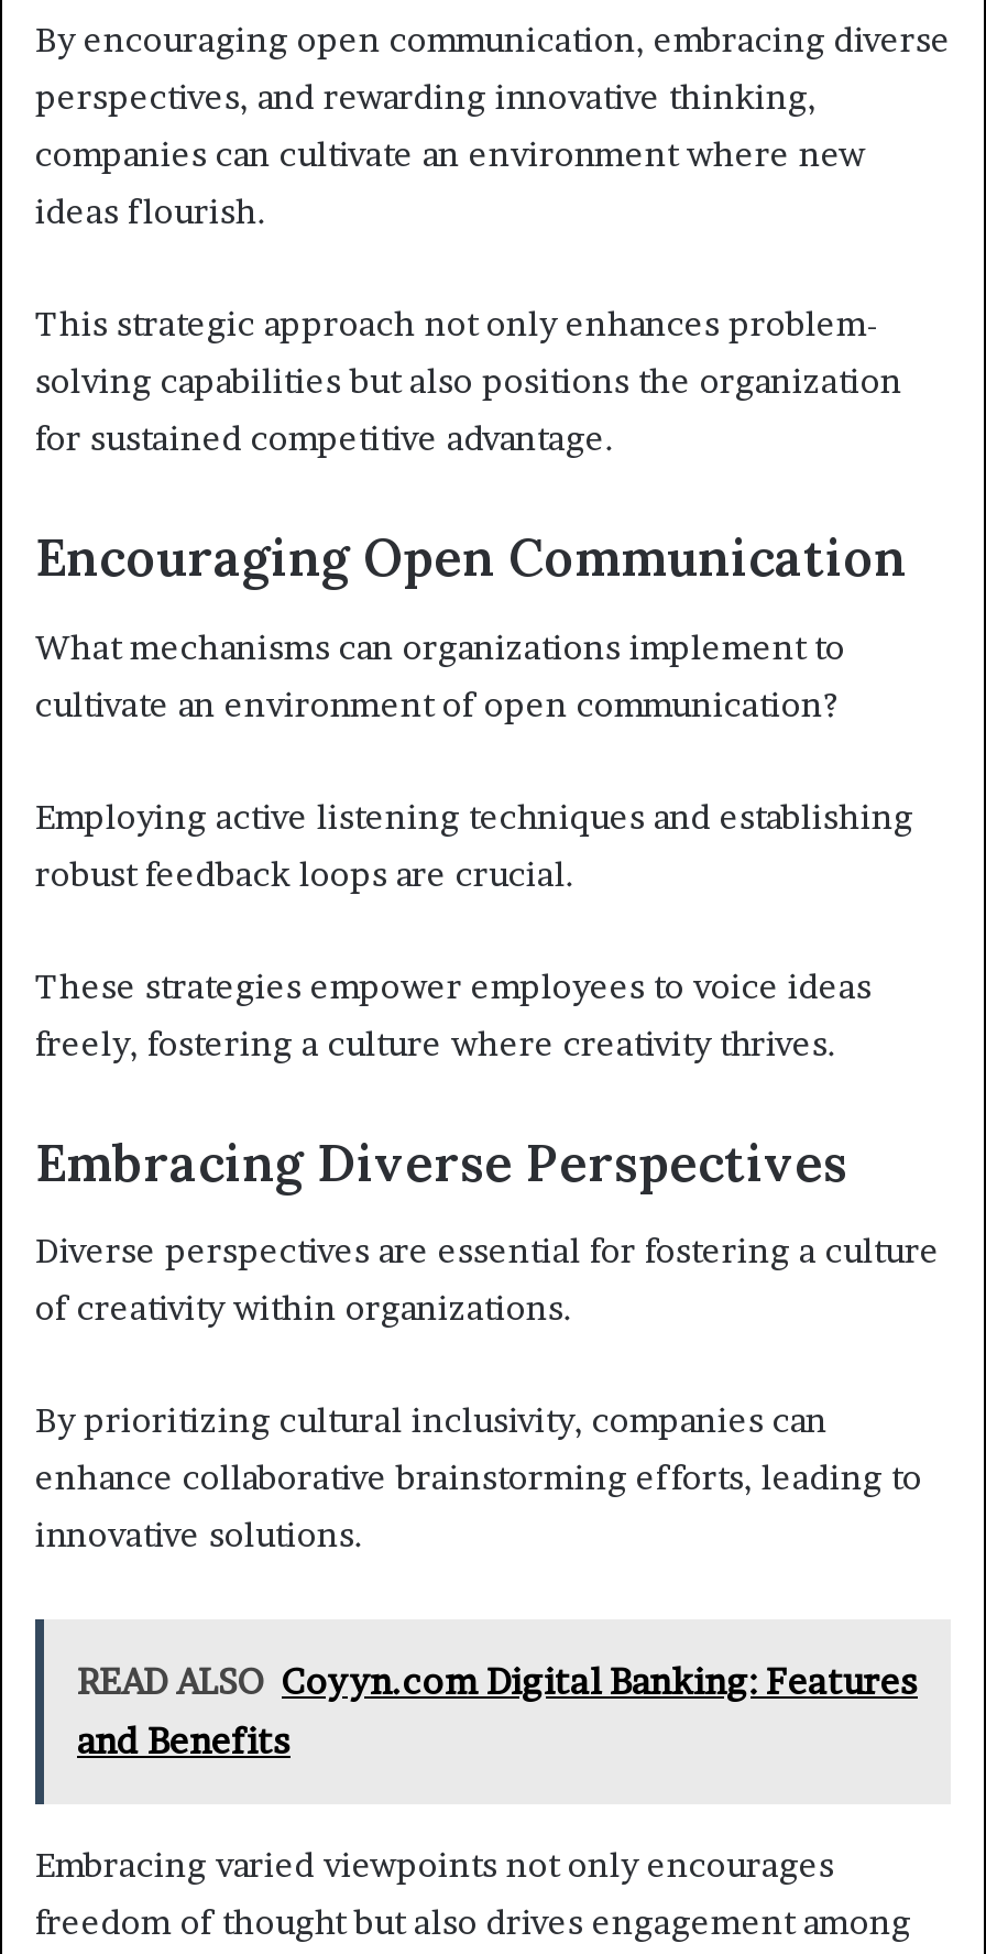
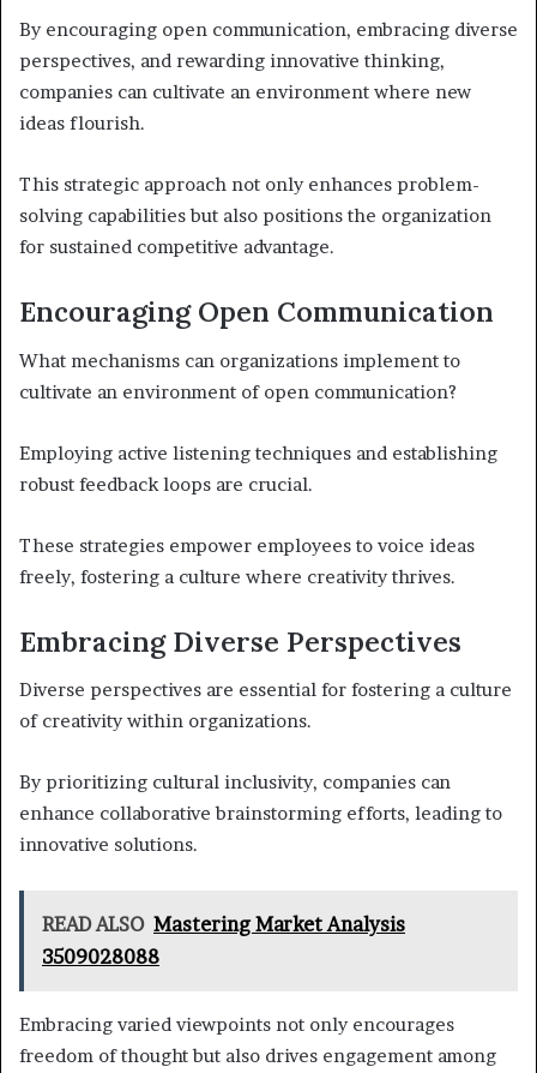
[77,1660,918,1763] READ ALSO Coyyn.com Digital Banking: Features | and Benefits -> [42,913,405,969] READ ALSO Mastering Market Analysis | 3509028088

